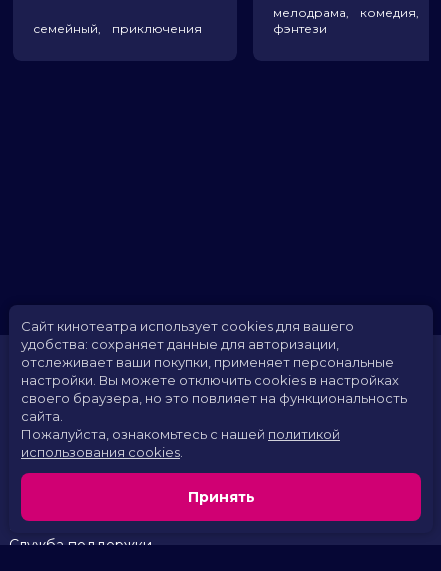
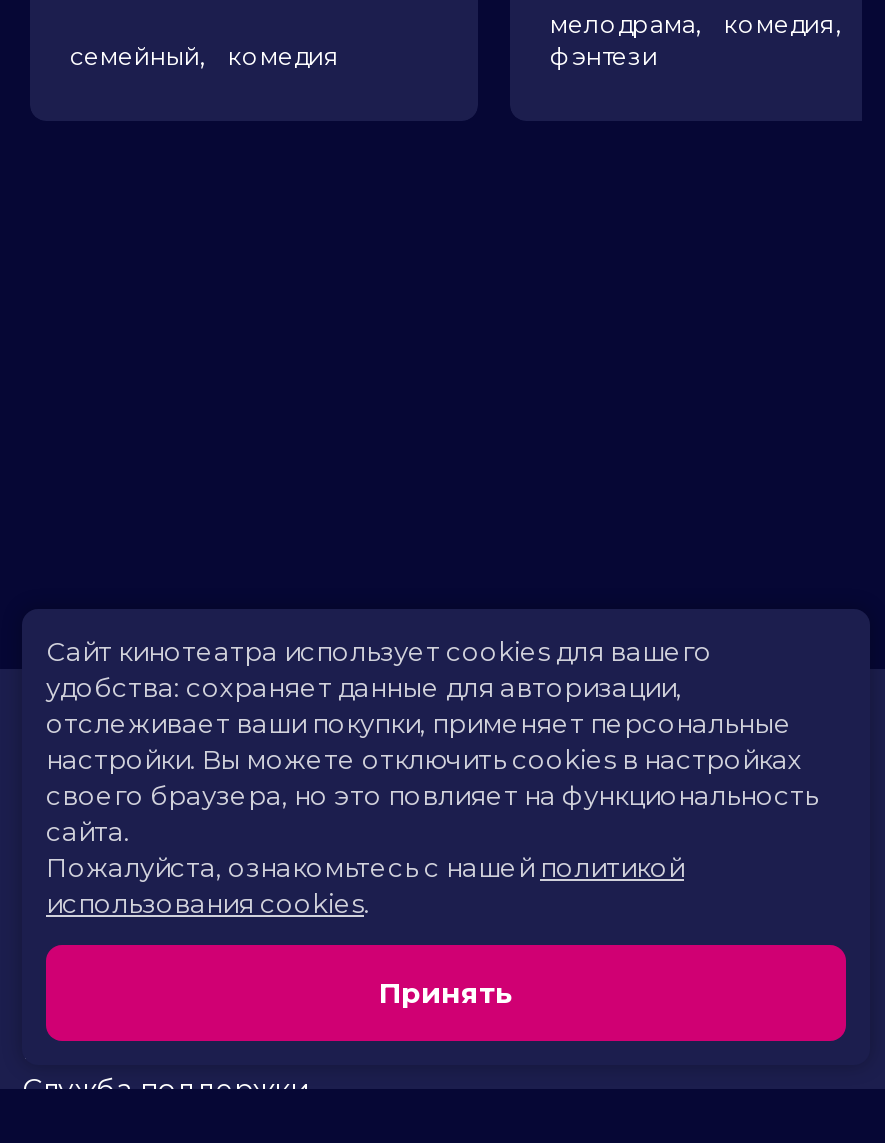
[33,21,202,36] семейный, приключения -> [70,41,340,71] семейный, комедия

